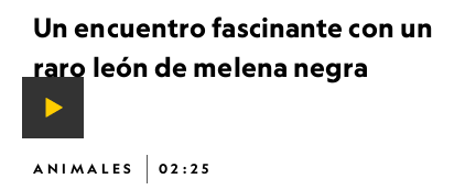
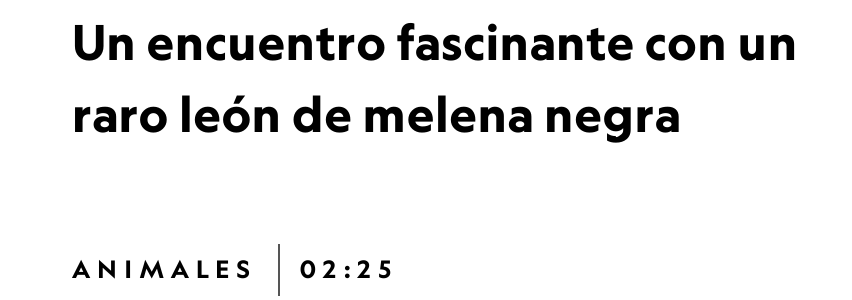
[21,76,85,139] [image] -> none

